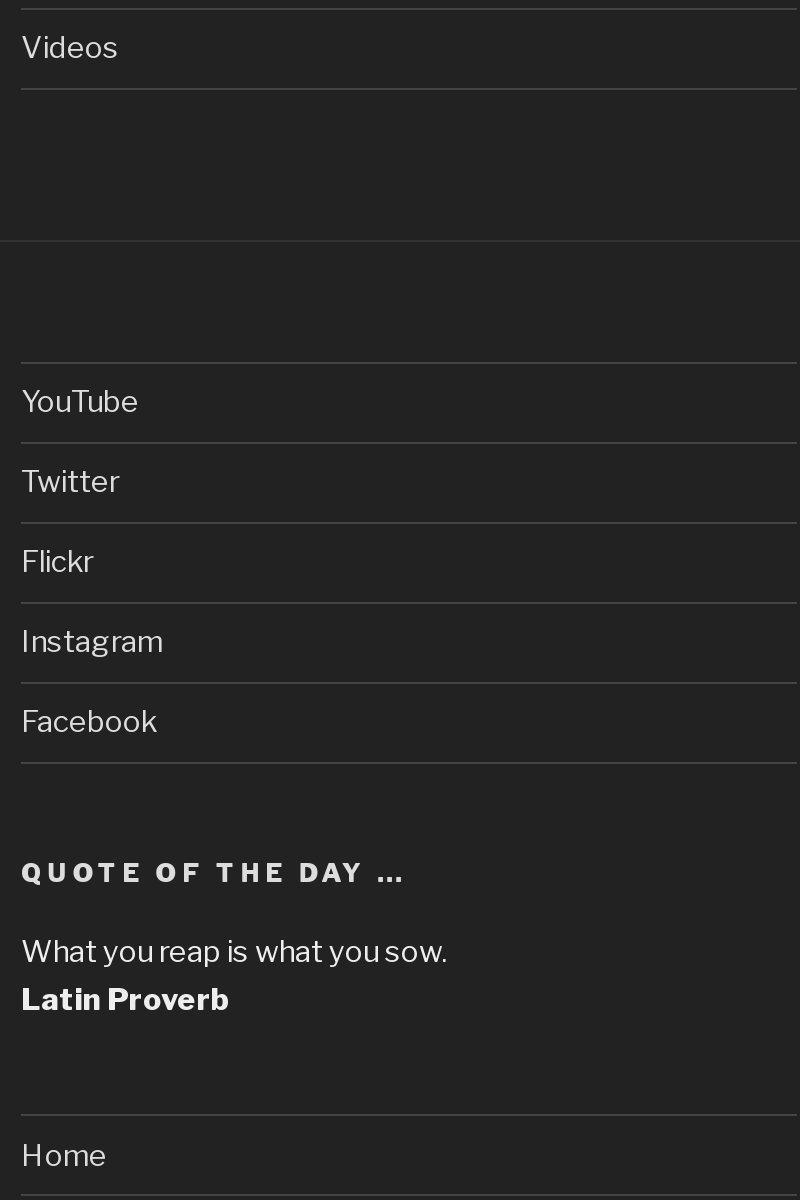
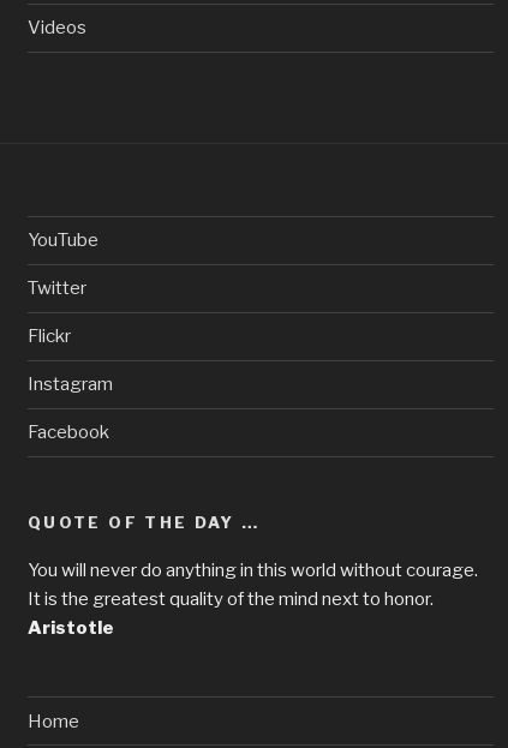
[21,934,447,1018] What you reap is what you sow. | Latin Proverb -> [28,560,478,639] You will never do anything in this world without courage. | It is the greatest quality of the mind next to honor. | Aristotle

